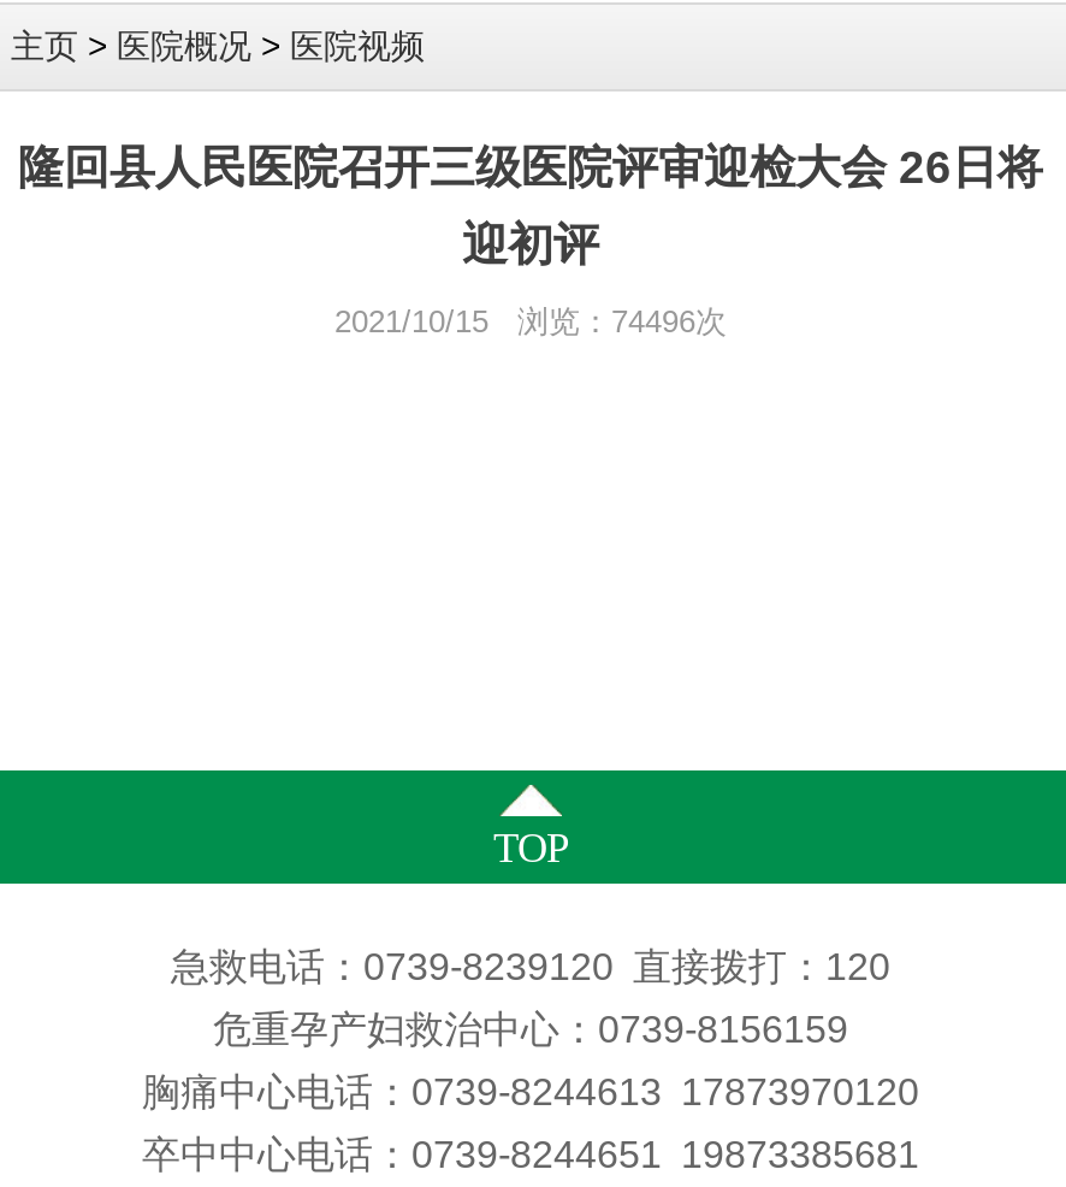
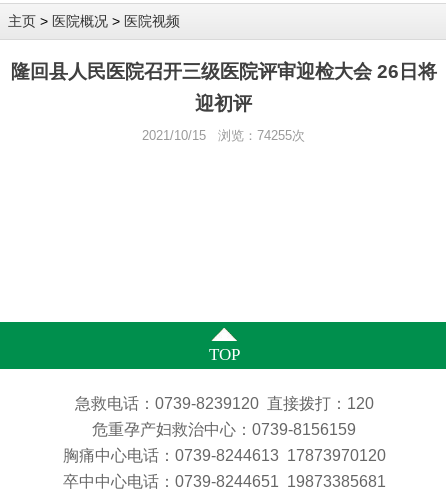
[334,304,727,340] 2021/10/15 浏览：74496次 -> [142,128,305,143] 2021/10/15 浏览：74255次

